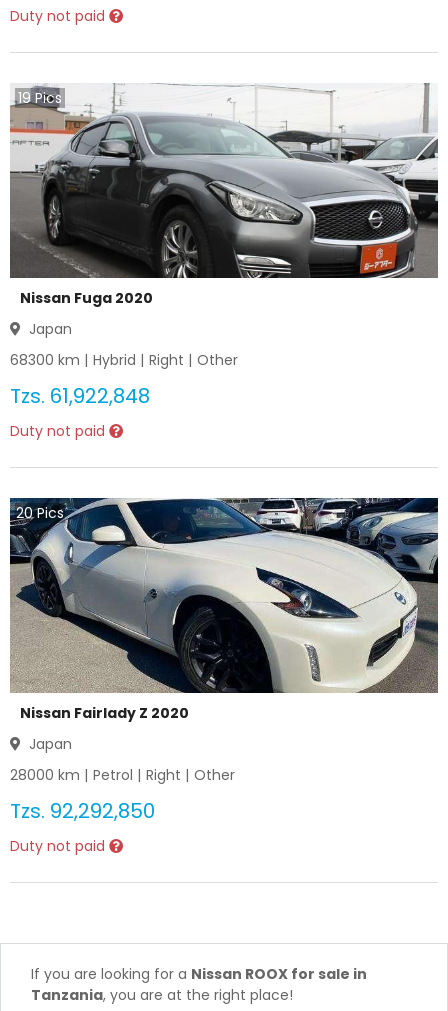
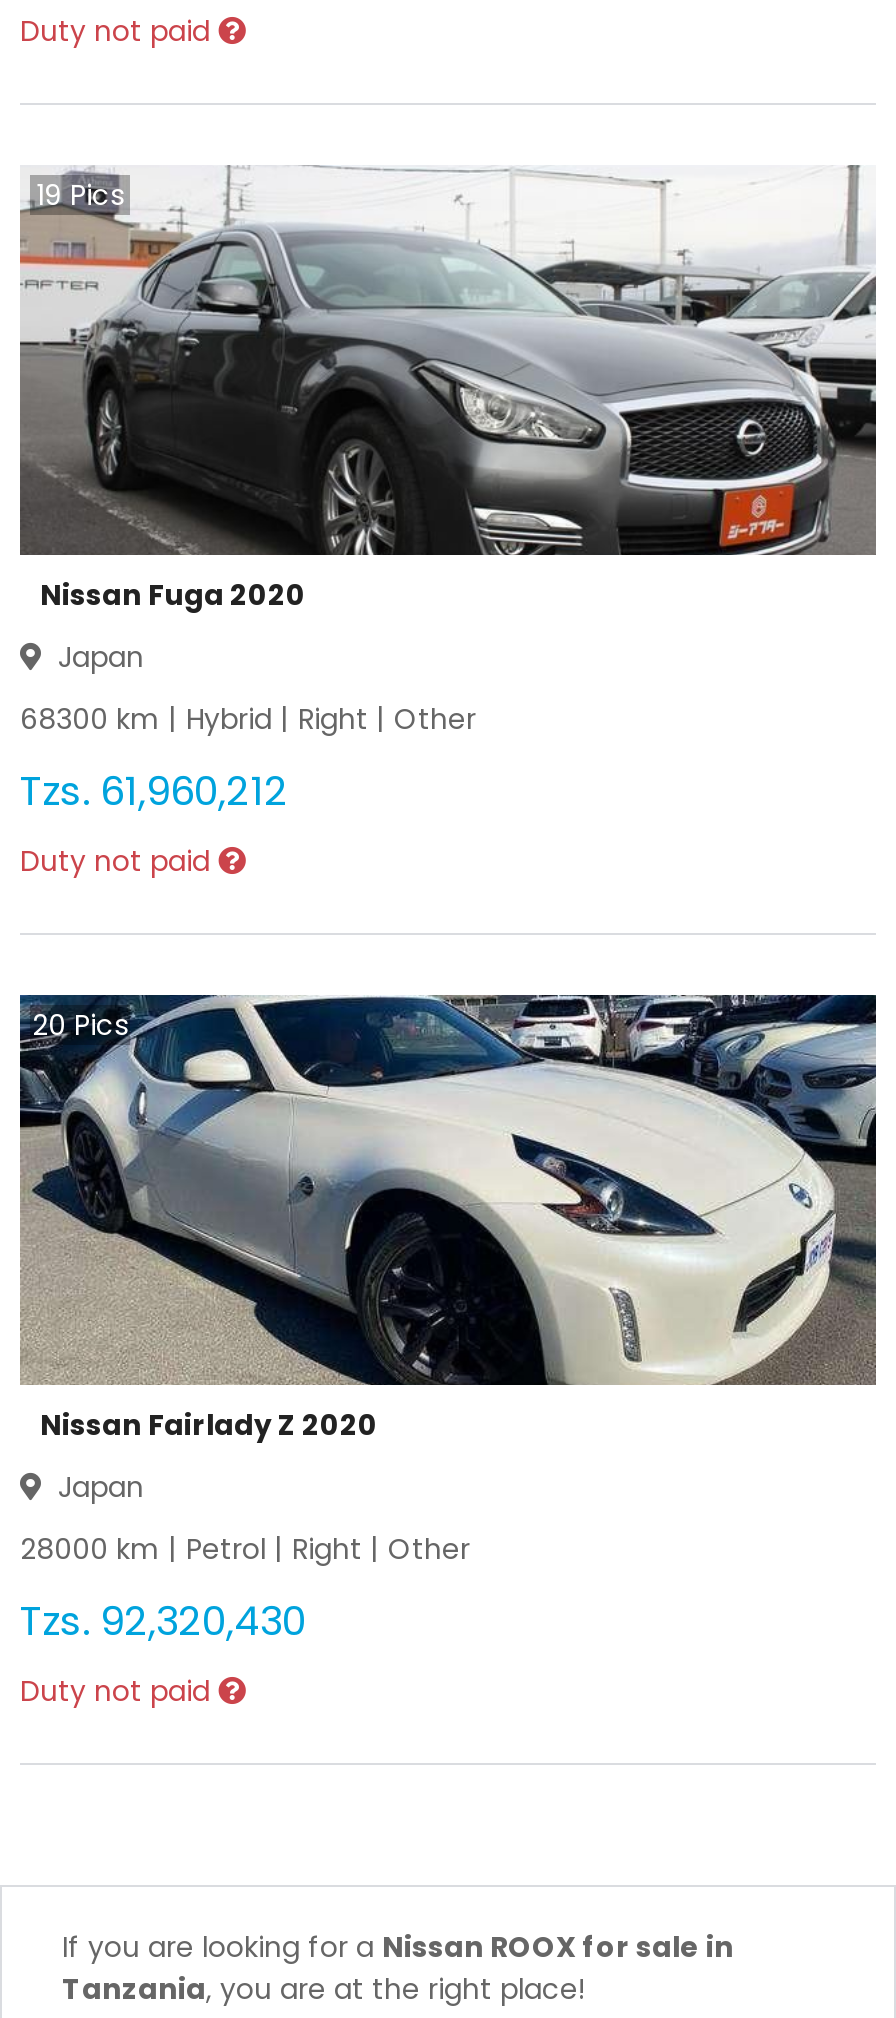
[10,382,150,410] Tzs. 61,922,848 -> [20,763,288,819] Tzs. 61,960,212
[10,797,155,825] Tzs. 92,292,850 -> [20,1593,306,1649] Tzs. 92,320,430

